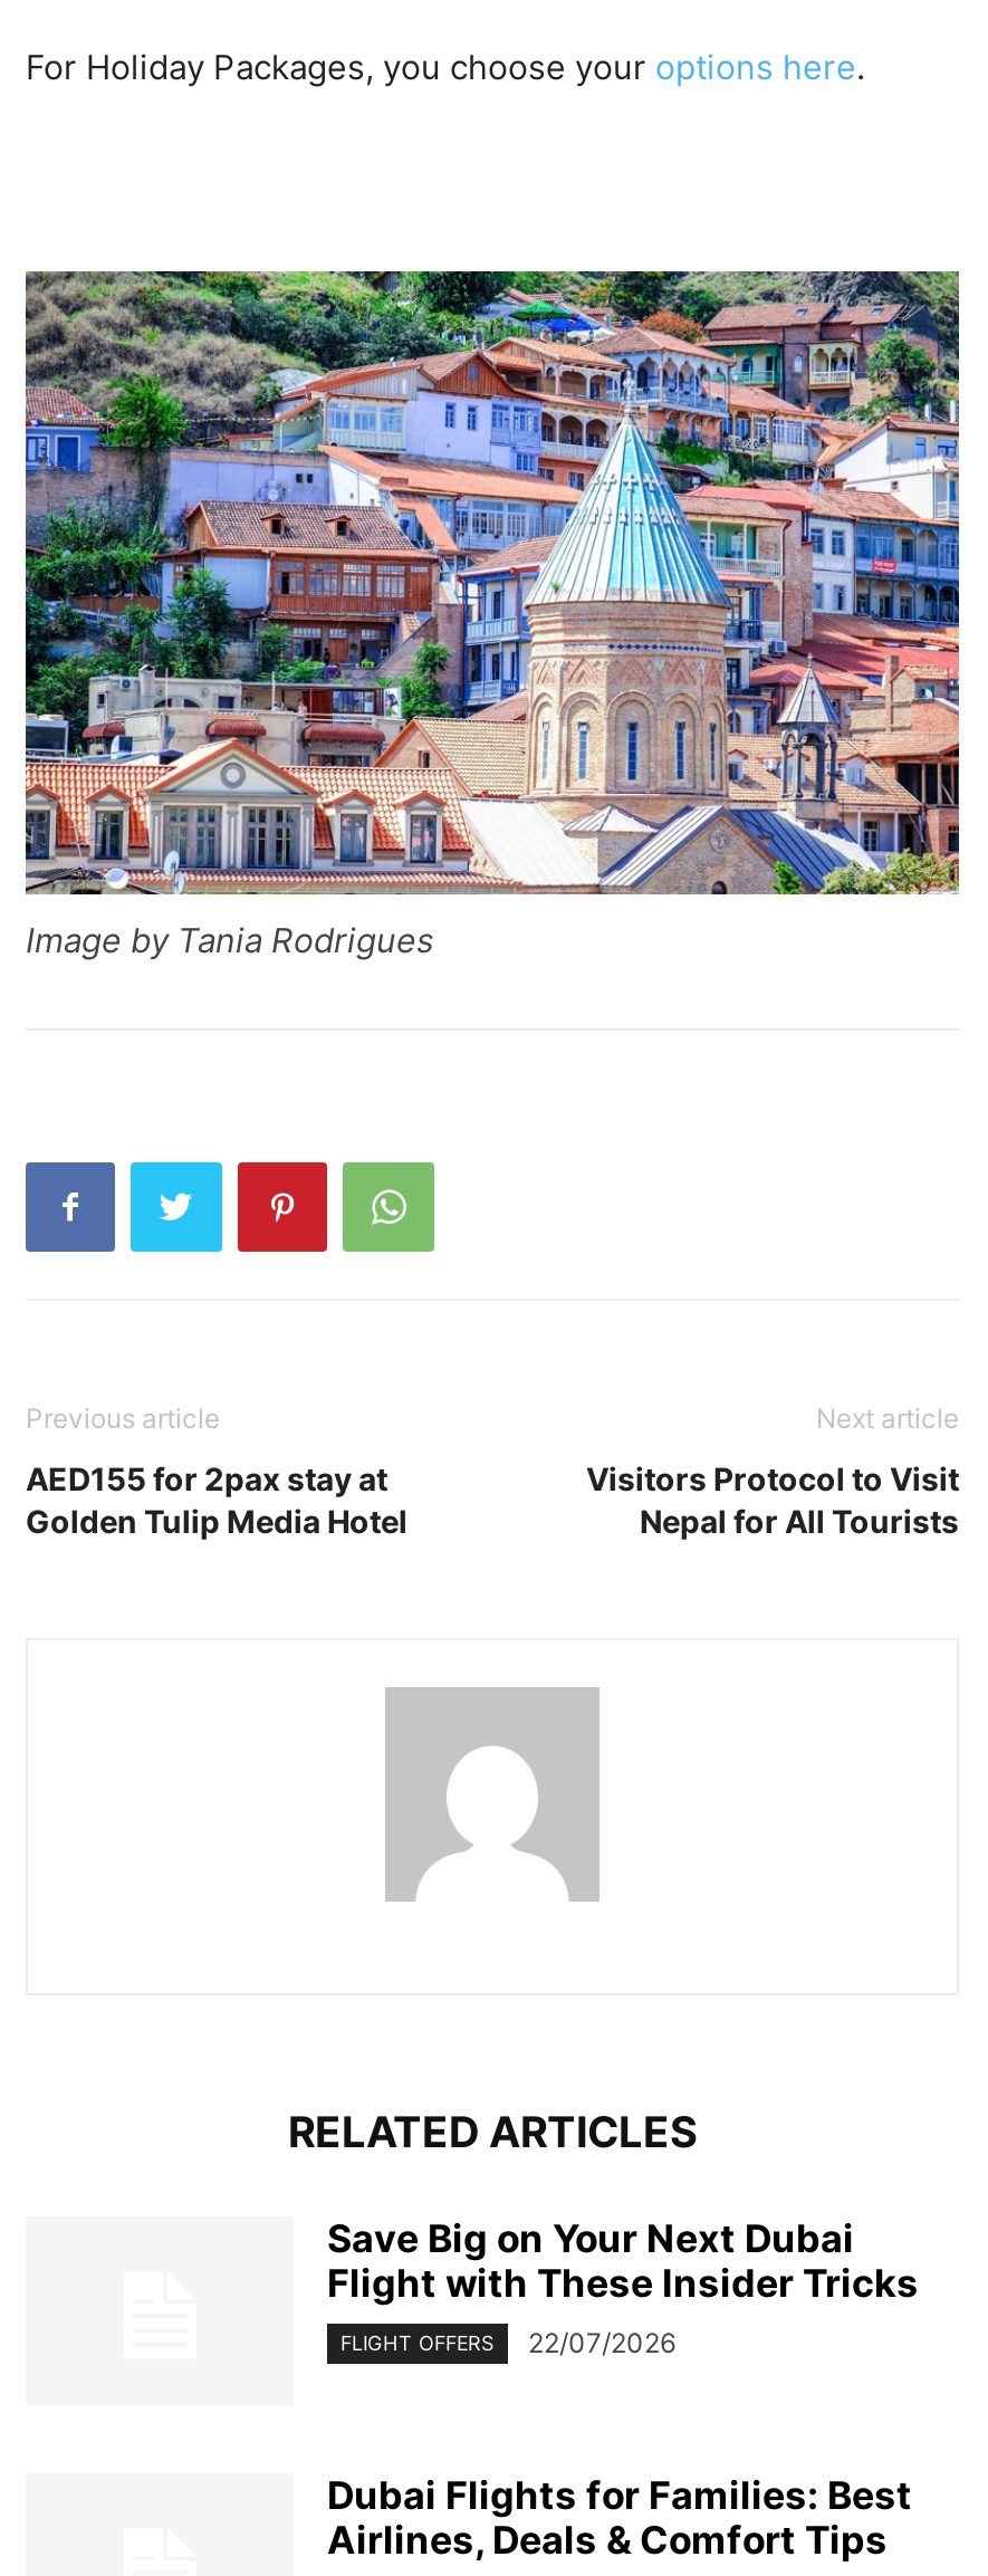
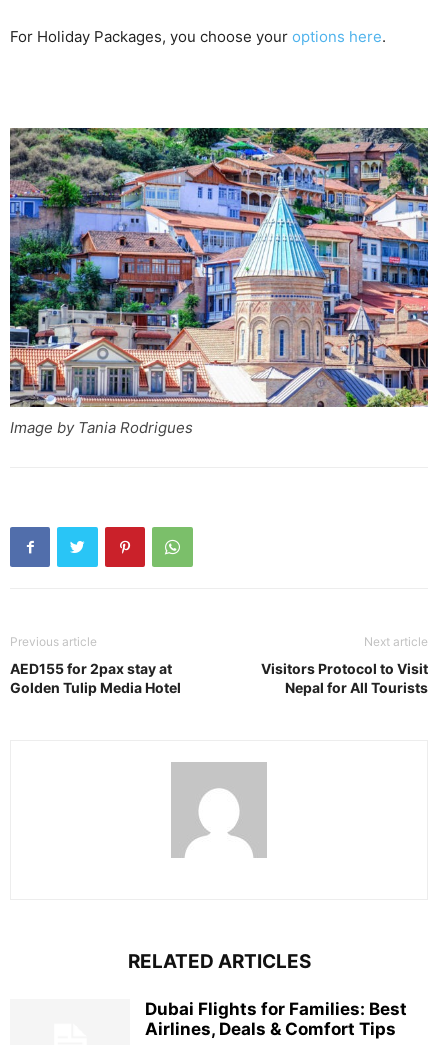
[327,2216,919,2358] Save Big on Your Next Dubai | Flight with These Insider Tricks | FLIGHT OFFERS | 22/07/2026 -> none

